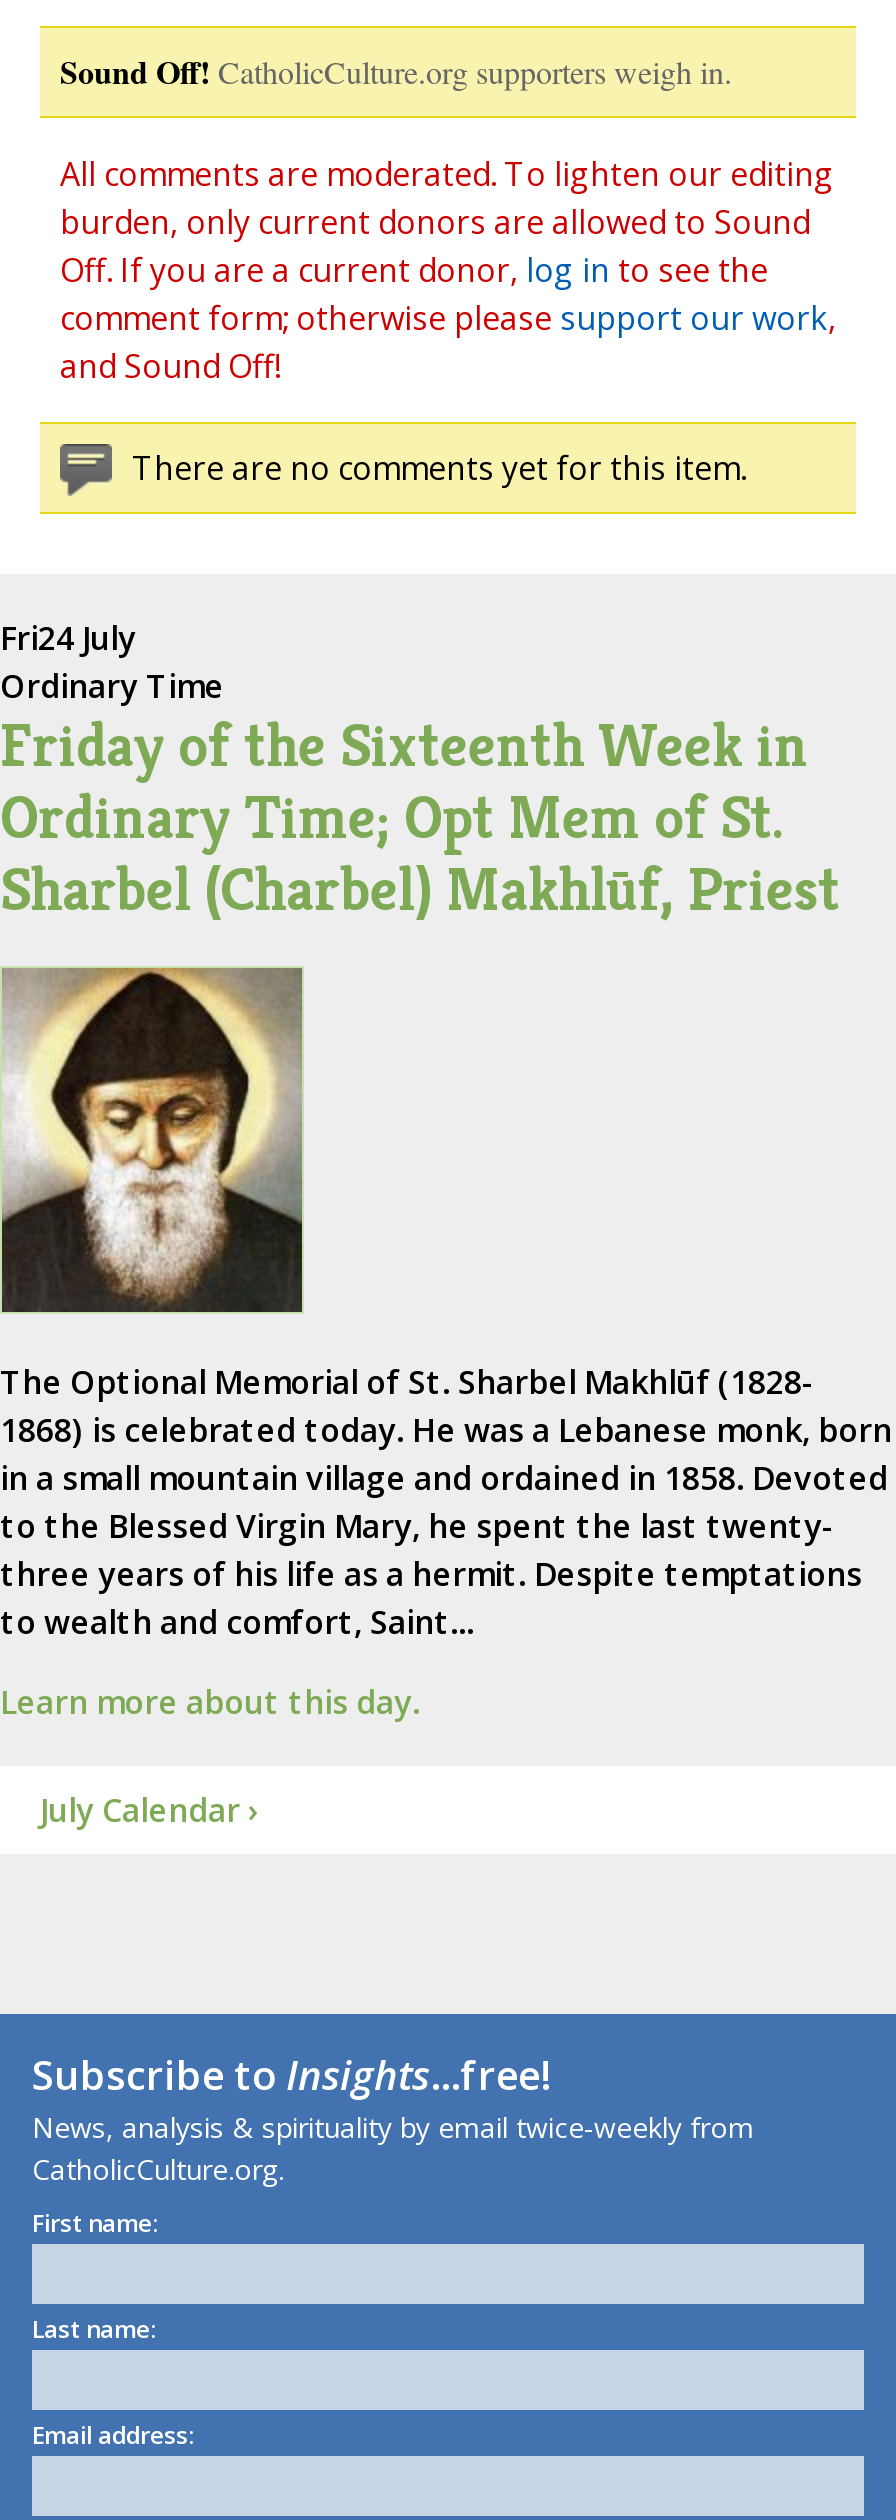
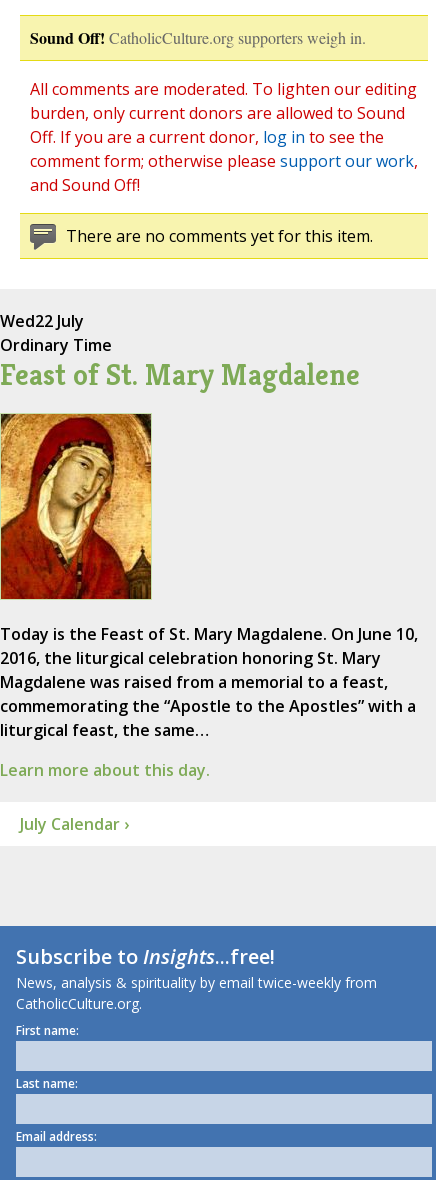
[0,616,136,660] Fri24 July -> [0,310,84,332] Wed22 July
[0,708,840,928] Friday of the Sixteenth Week in | Ordinary Time; Opt Mem of St. | Sharbel (Charbel) Makhlūf, Priest -> [0,356,360,394] Feast of St. Mary Magdalene
[6,966,304,1228] [image] -> [3,474,152,592] [image]
[0,1360,892,1644] The Optional Memorial of St. Sharbel Makhlūf (1828- | 1868) is celebrated today. He was a Lebanese monk, born | in a small mountain village and ordained in 1858. Devoted | to the Blessed Virgin Mary, he spent the last twenty- | three years of his life as a hermit. Despite temptations | to wealth and comfort, Saint… -> [0,623,418,741] Today is the Feast of St. Mary Magdalene. On June 10, | 2016, the liturgical celebration honoring St. Mary | Magdalene was raised from a memorial to a feast, | commemorating the “Apostle to the Apostles” with a | liturgical feast, the same…

